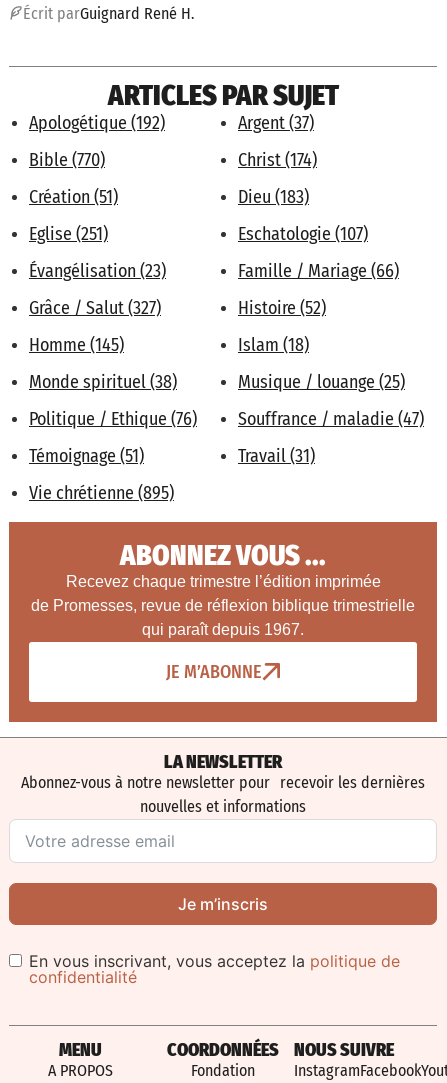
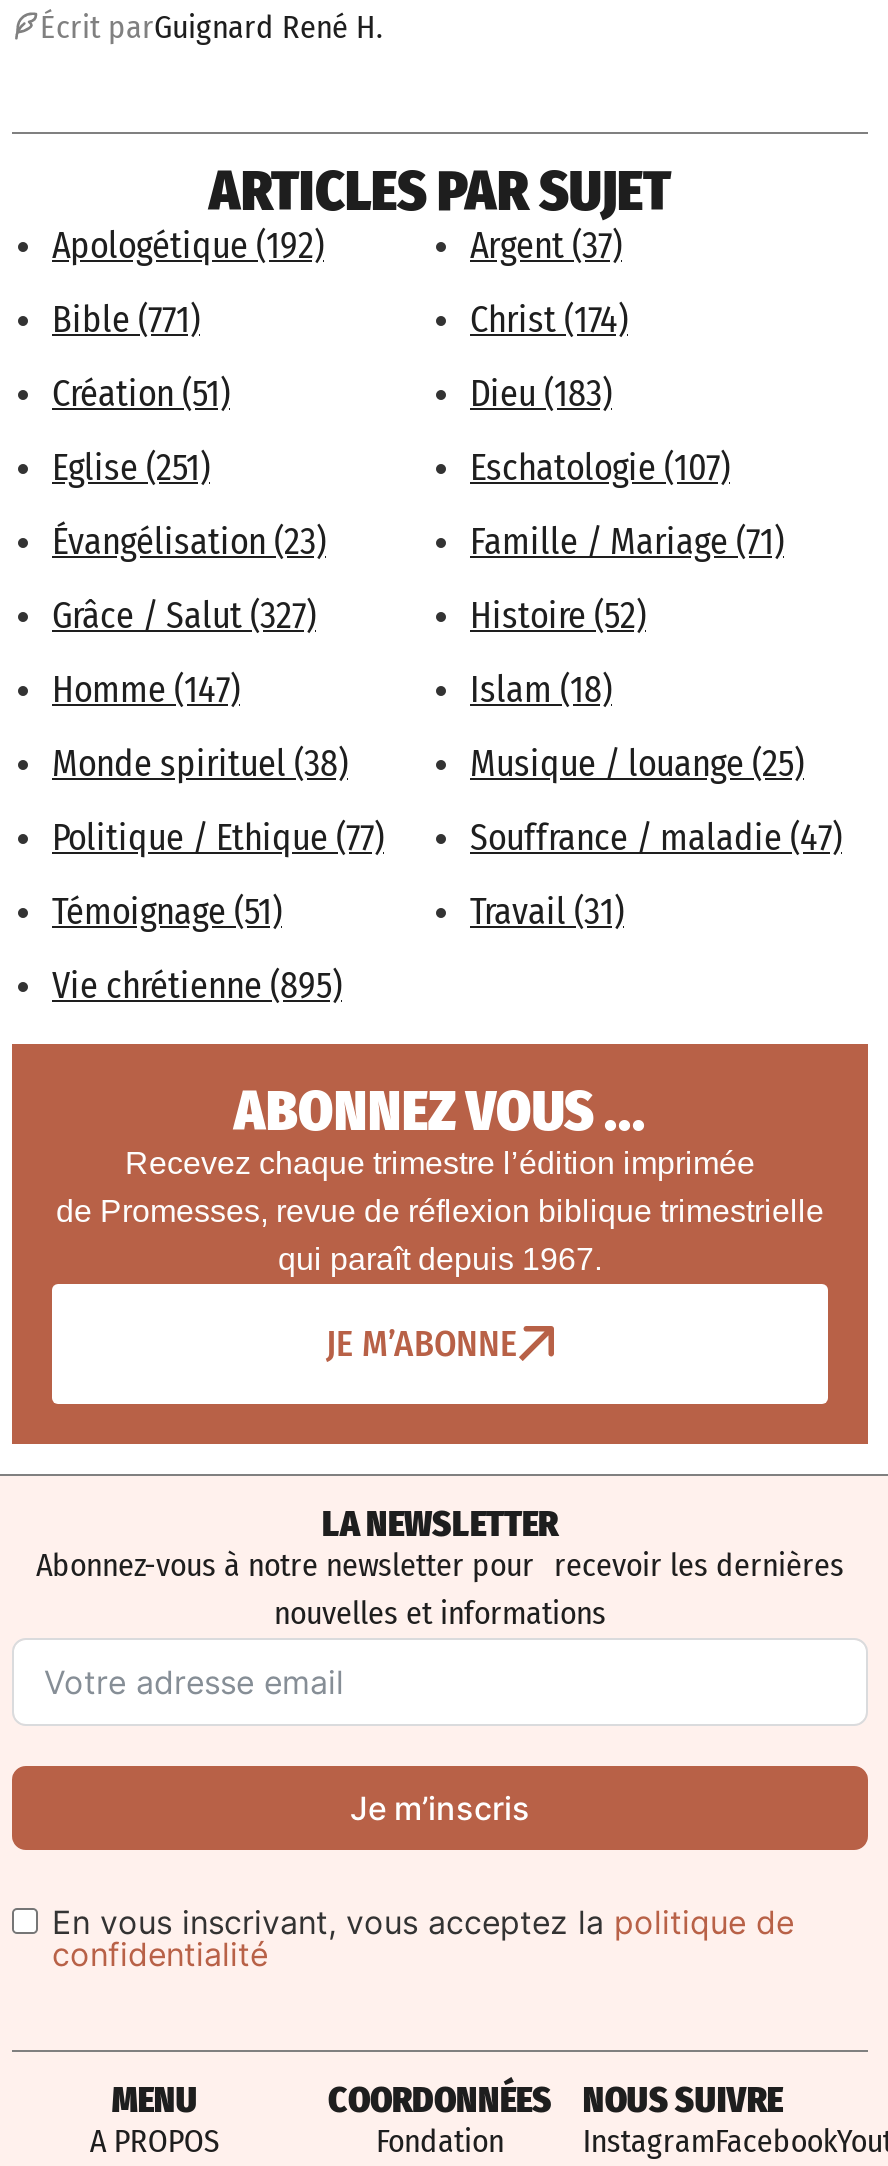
[29,149,105,171] Bible (770) -> [52,297,200,341] Bible (771)
[238,260,399,282] Famille / Mariage (66) -> [470,519,784,563] Famille / Mariage (71)
[29,334,124,356] Homme (145) -> [52,667,240,711] Homme (147)
[29,408,197,430] Politique / Ethique (76) -> [52,815,384,859] Politique / Ethique (77)

